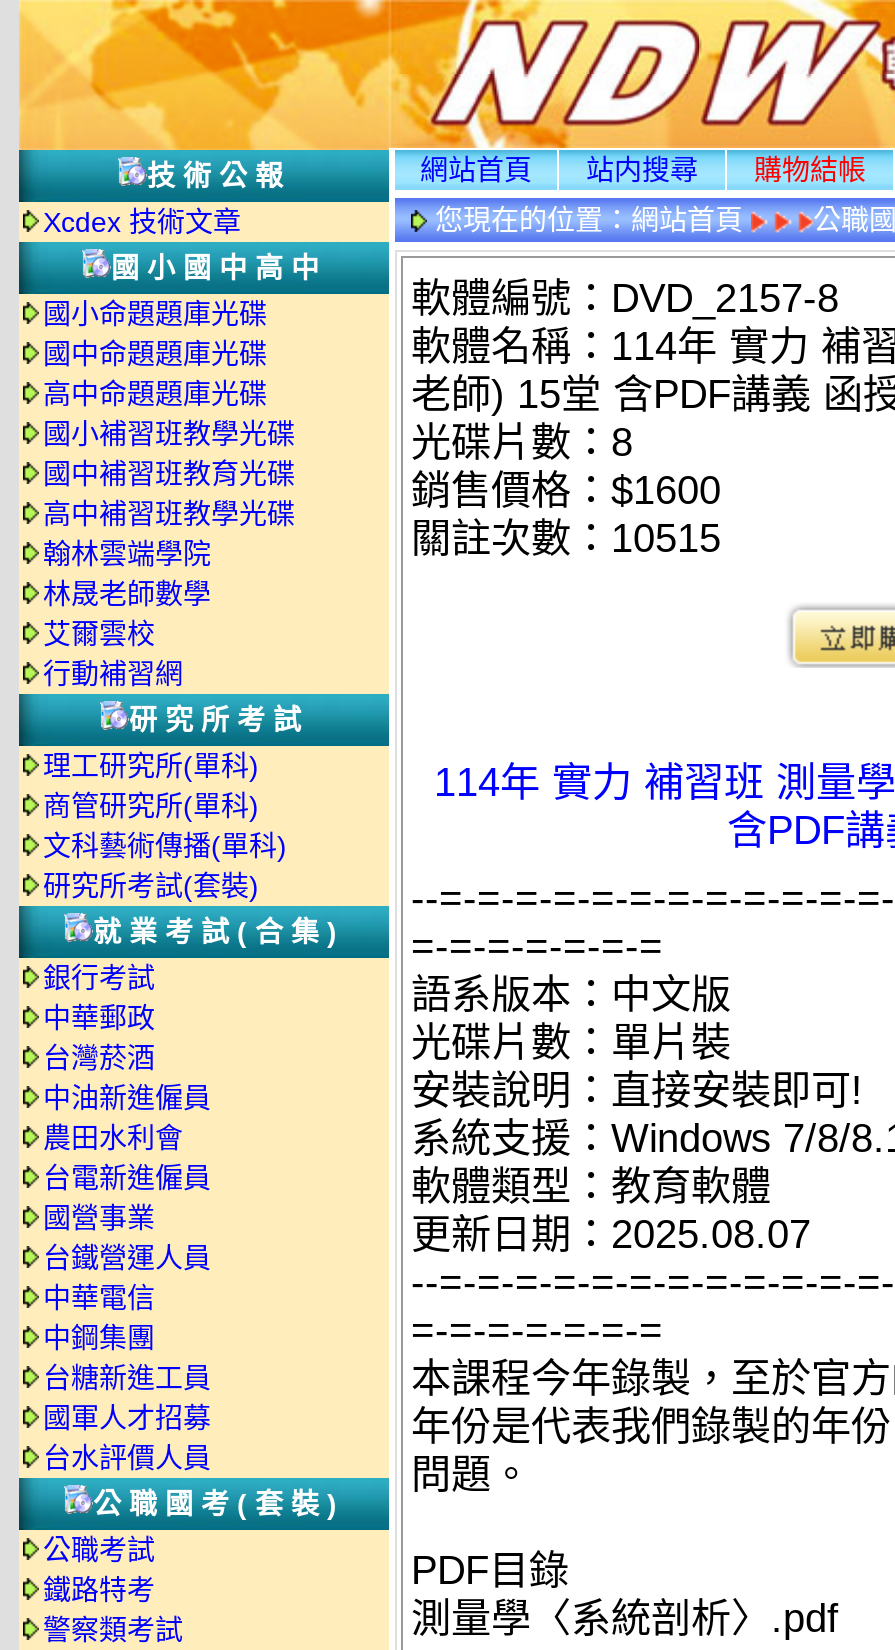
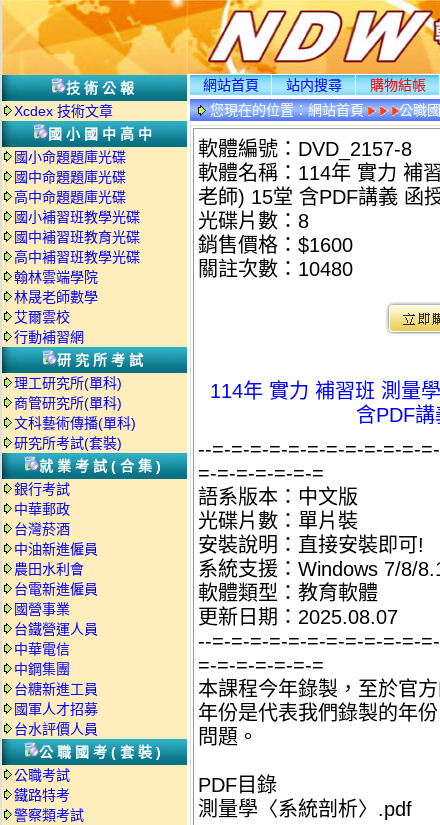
[411,516,721,560] 關註次數：10515 -> [198,258,353,280] 關註次數：10480

